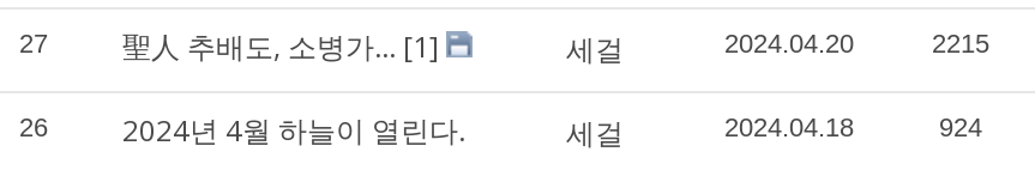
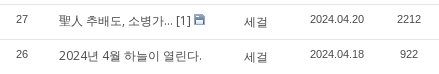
[932,29,989,57] 2215 -> [396,13,420,25] 2212
[939,113,982,141] 924 -> [399,48,417,60] 922

